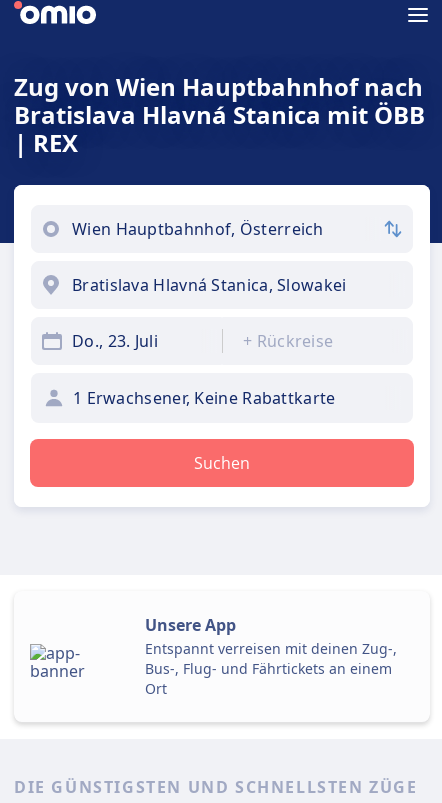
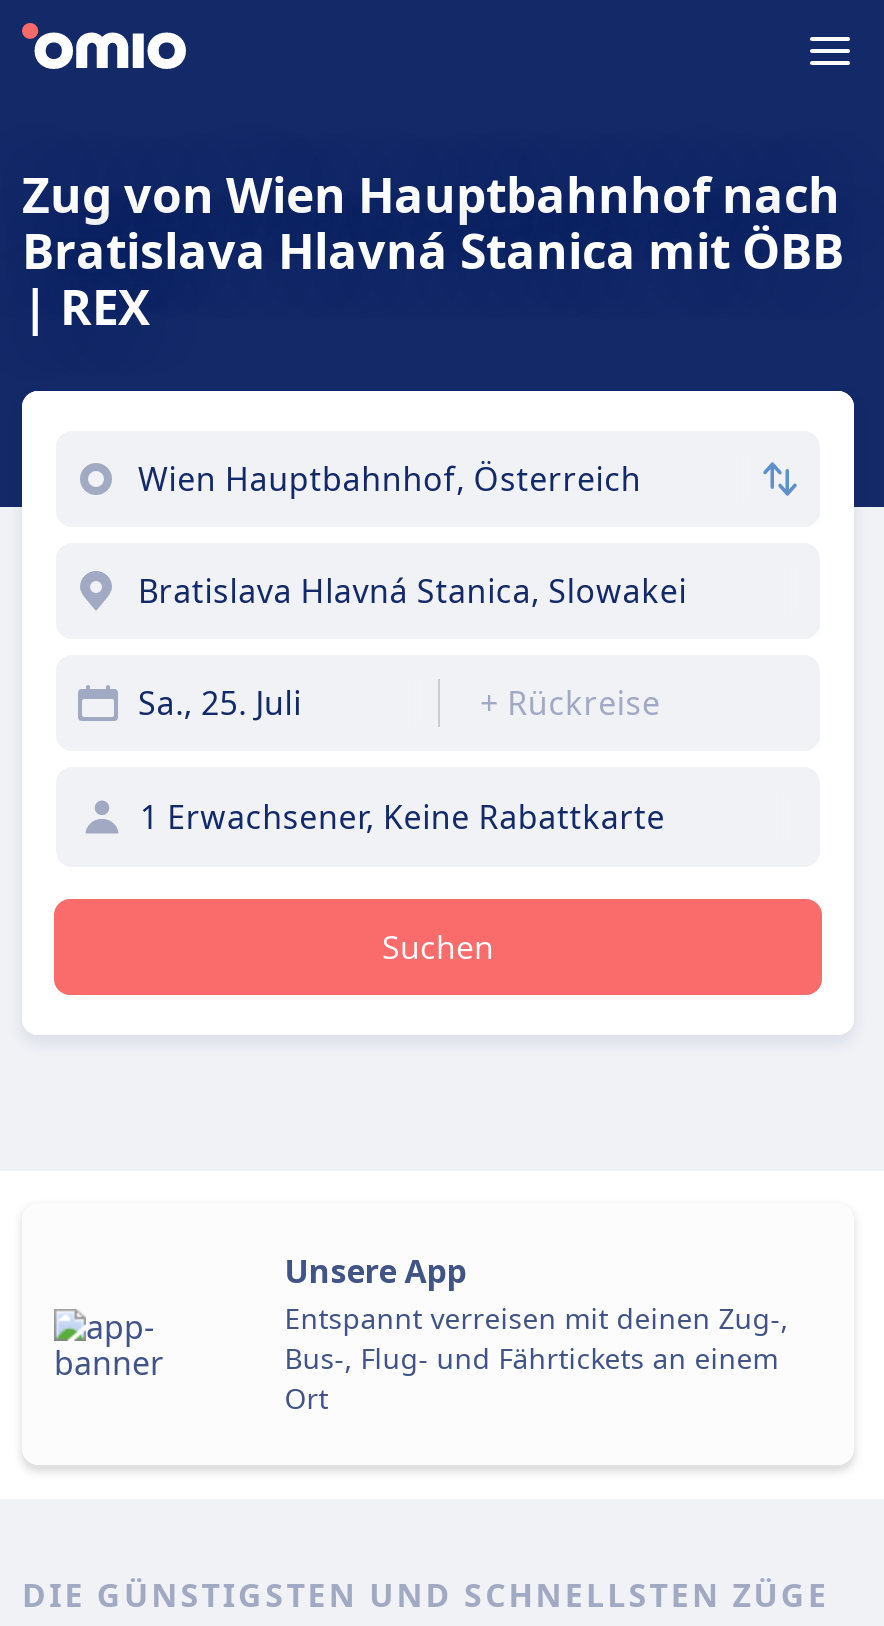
[72,330,158,352] Do., 23. Juli -> [138,681,302,725] Sa., 25. Juli

